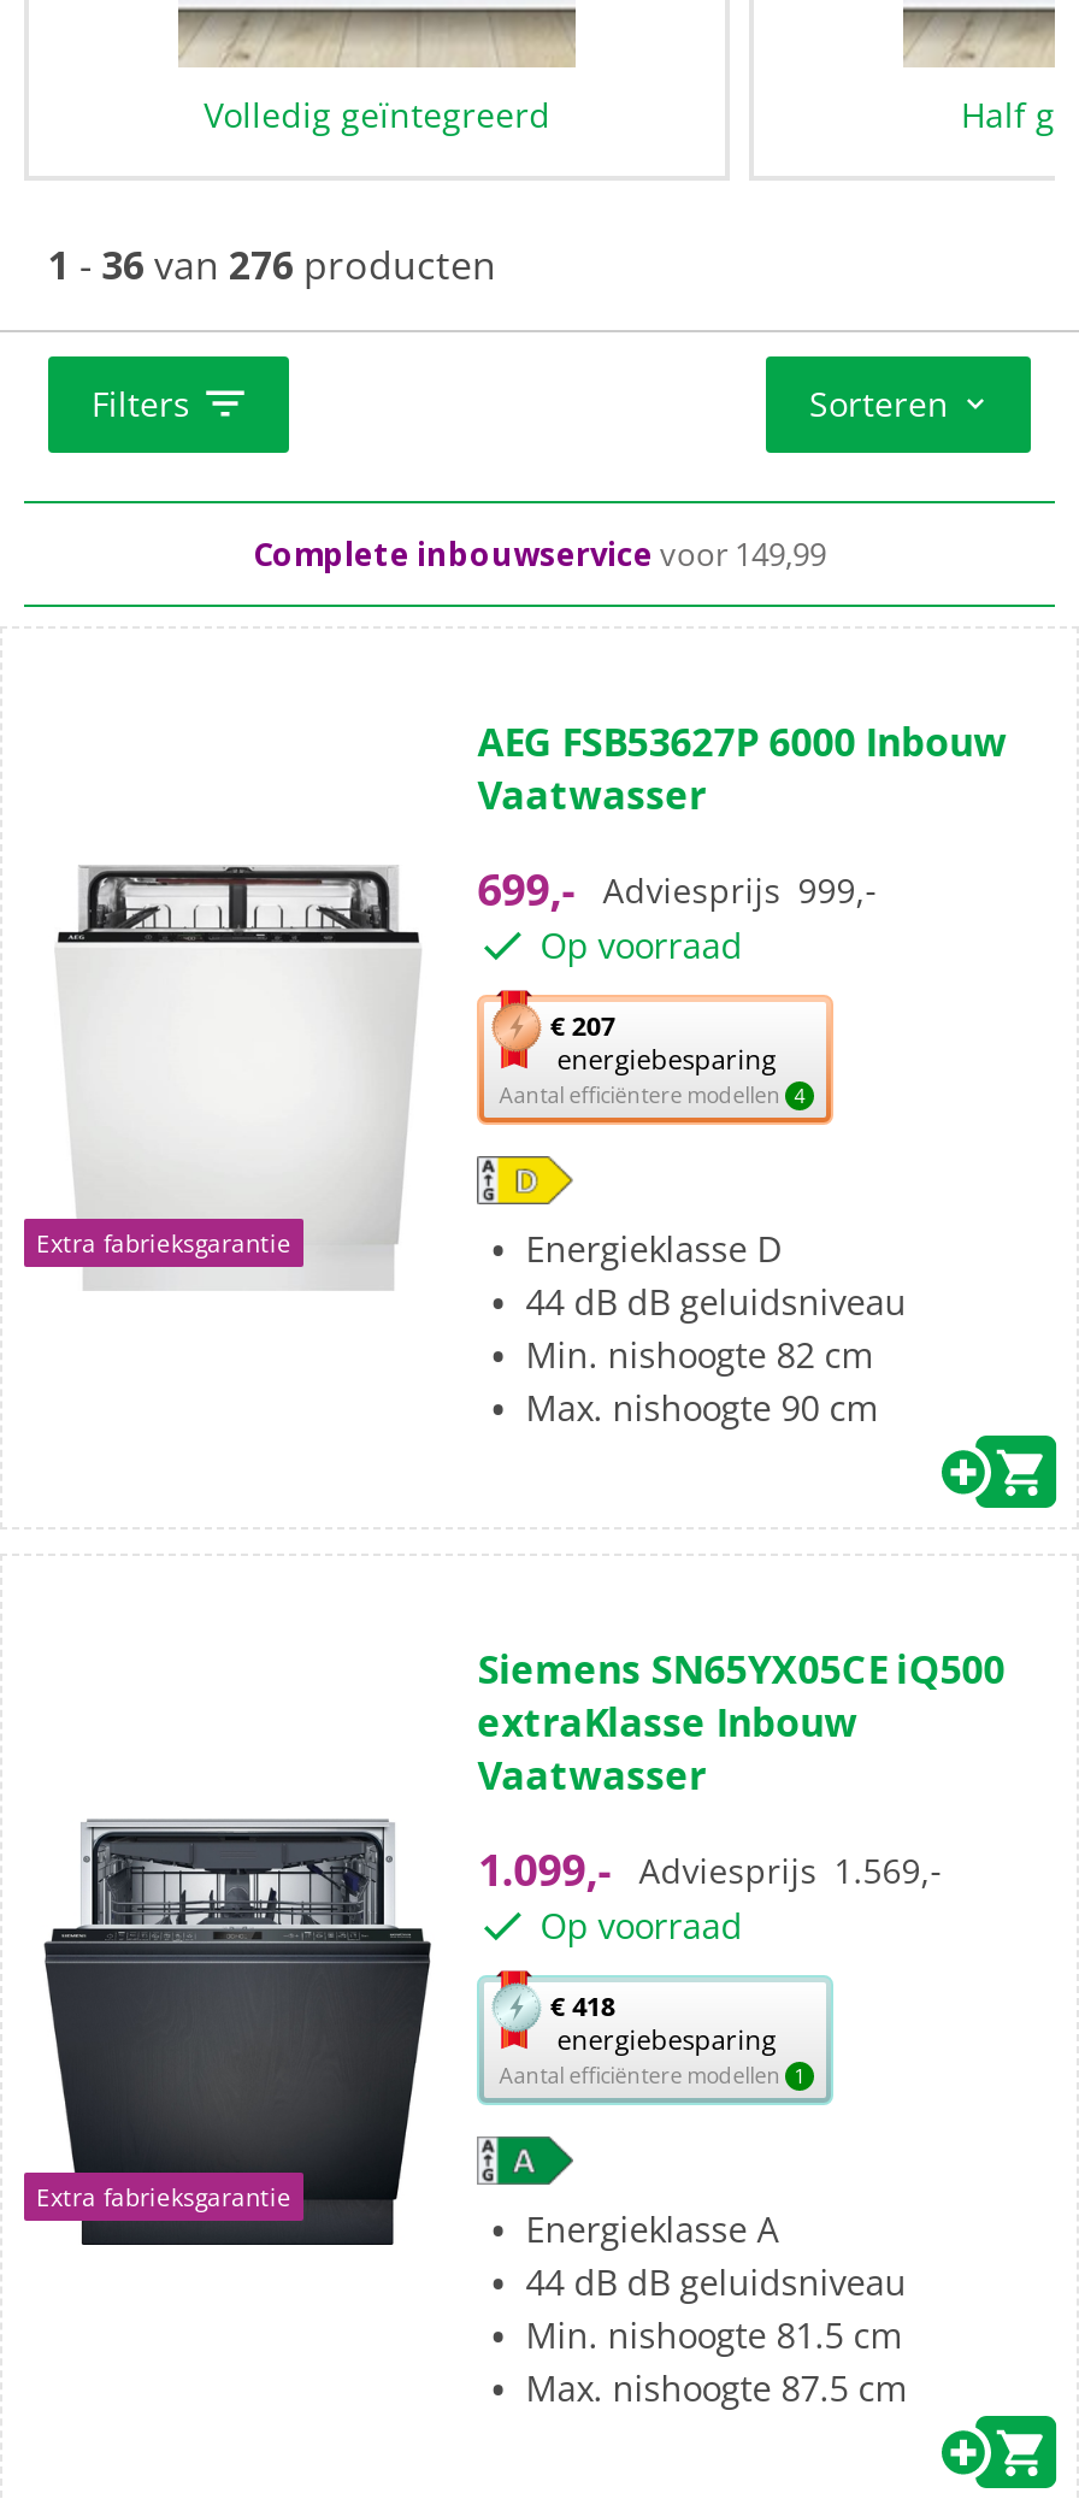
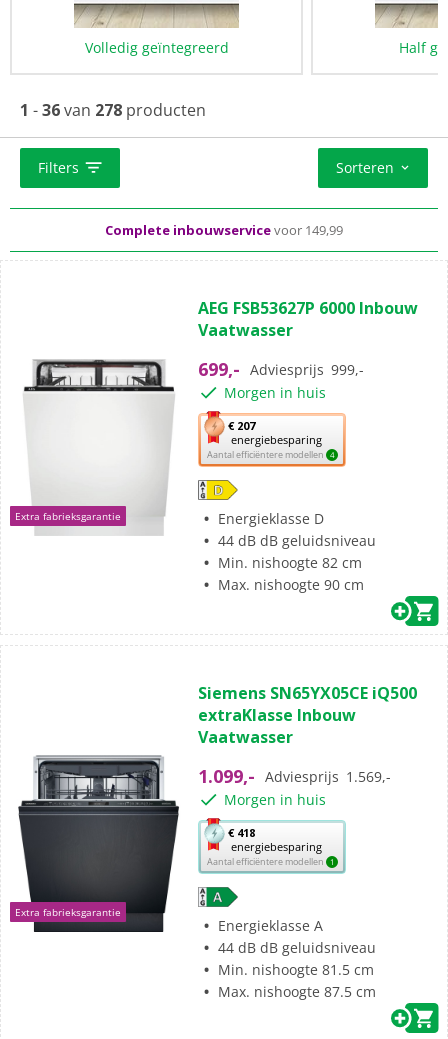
[48,238,496,291] 1 - 36 van 276 producten -> [20,99,206,121] 1 - 36 van 278 producten
[540,921,742,967] Op voorraad -> [224,382,326,401] Morgen in huis
[540,1902,742,1947] Op voorraad -> [224,789,326,808] Morgen in huis

